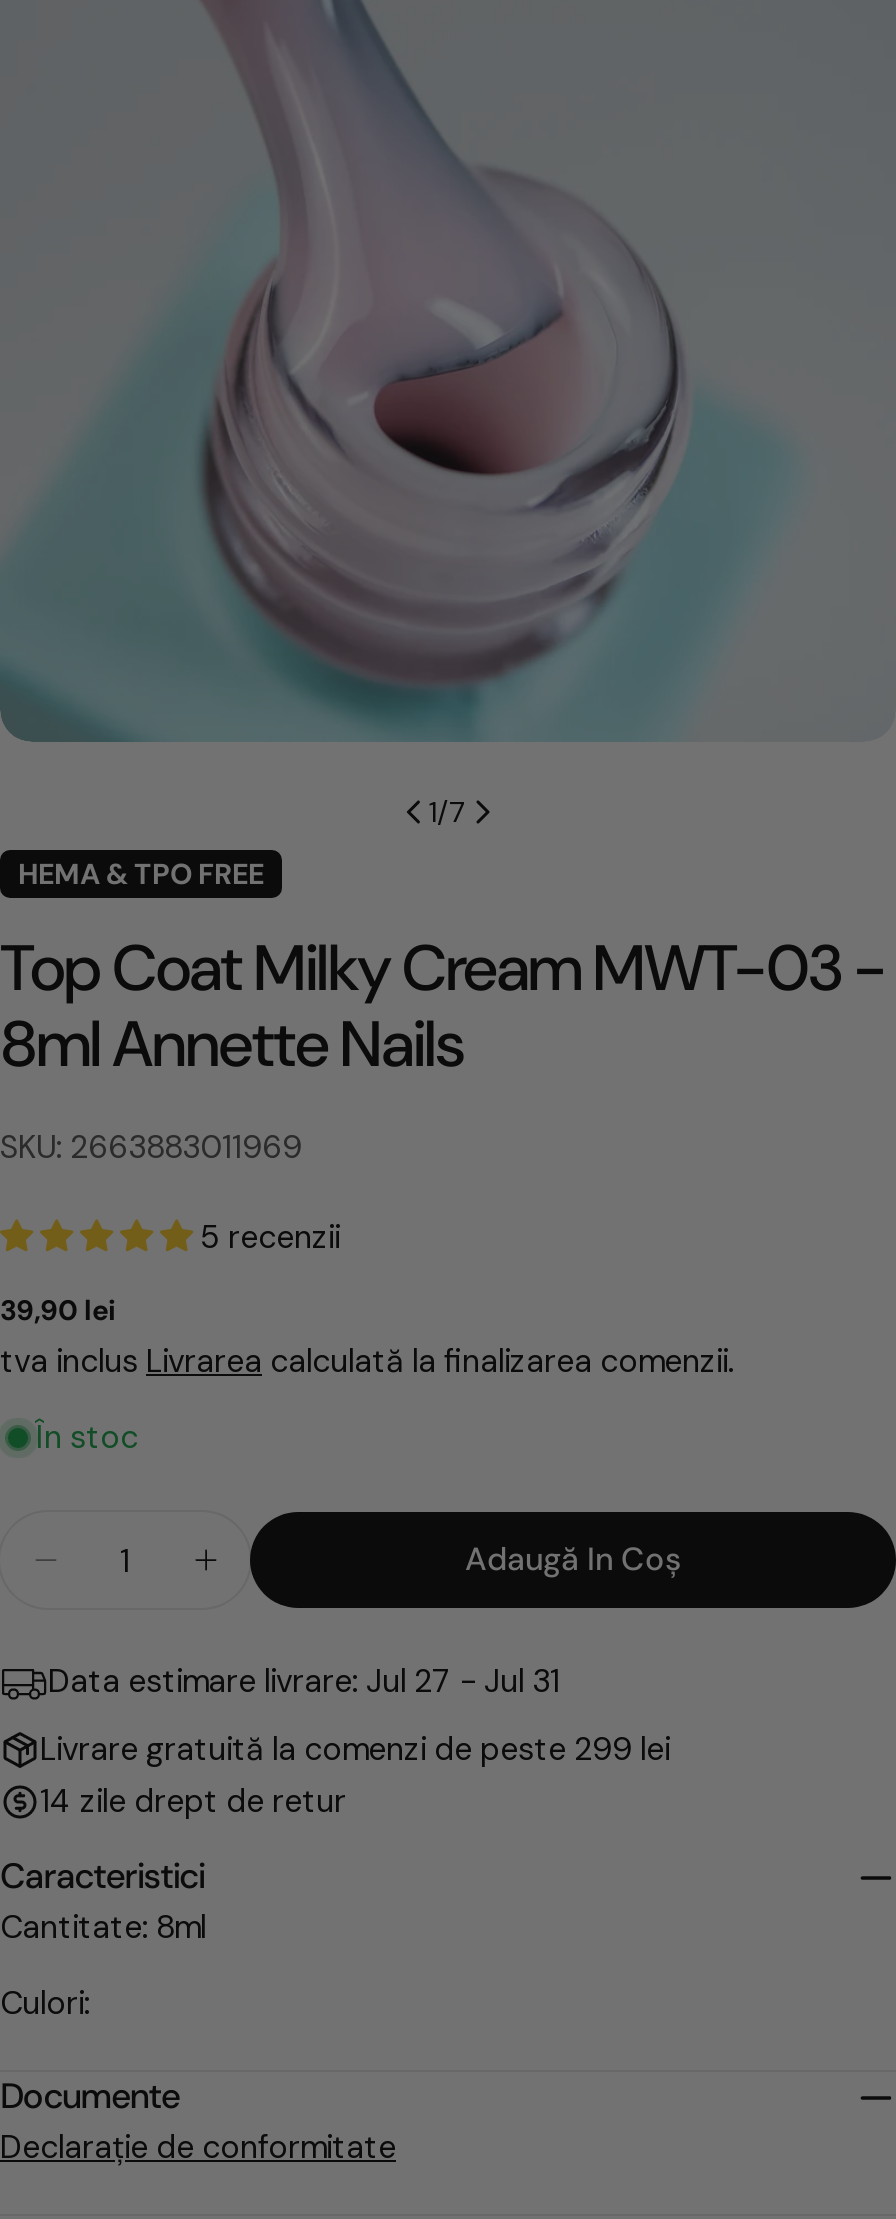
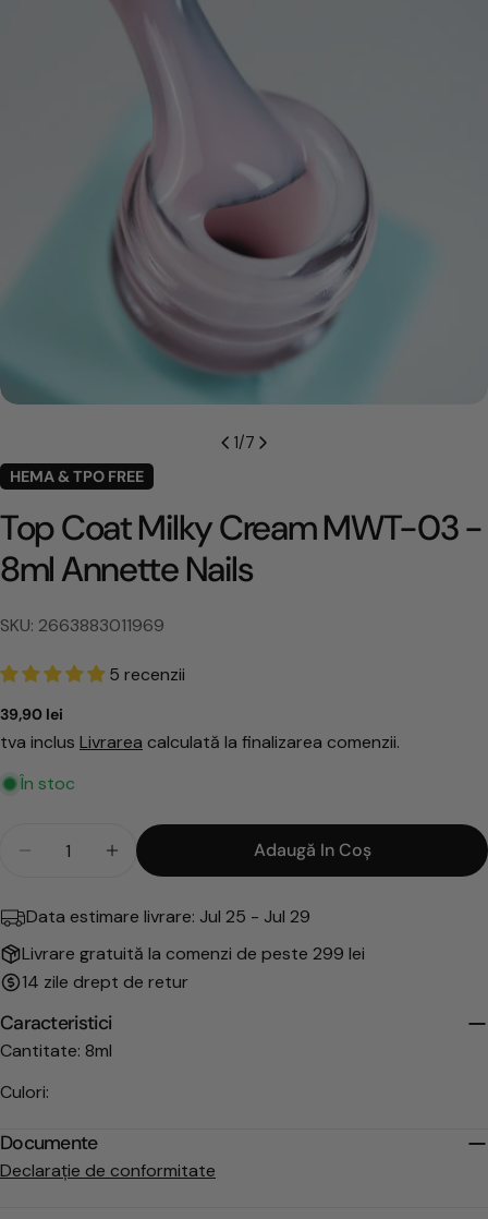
[48,1661,560,1703] Data estimare livrare: Jul 27 - Jul 31 -> [26,905,310,928] Data estimare livrare: Jul 25 - Jul 29

